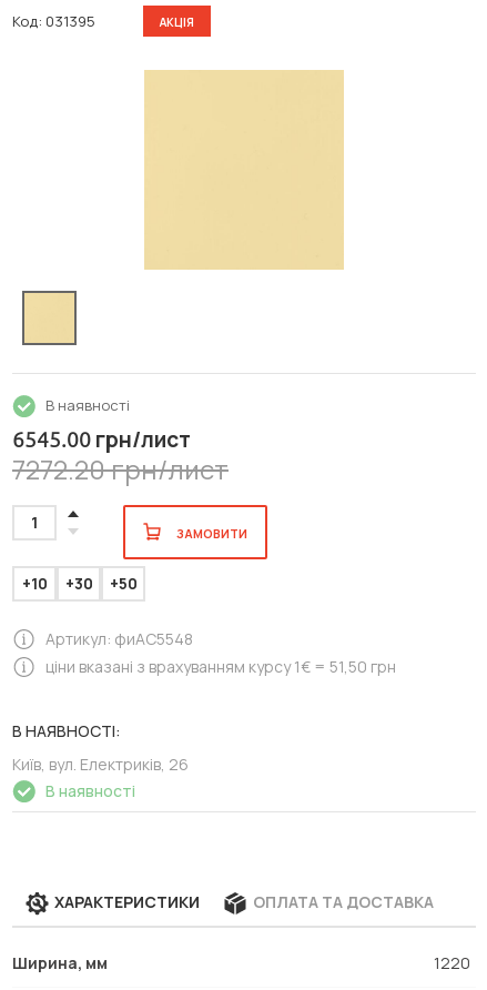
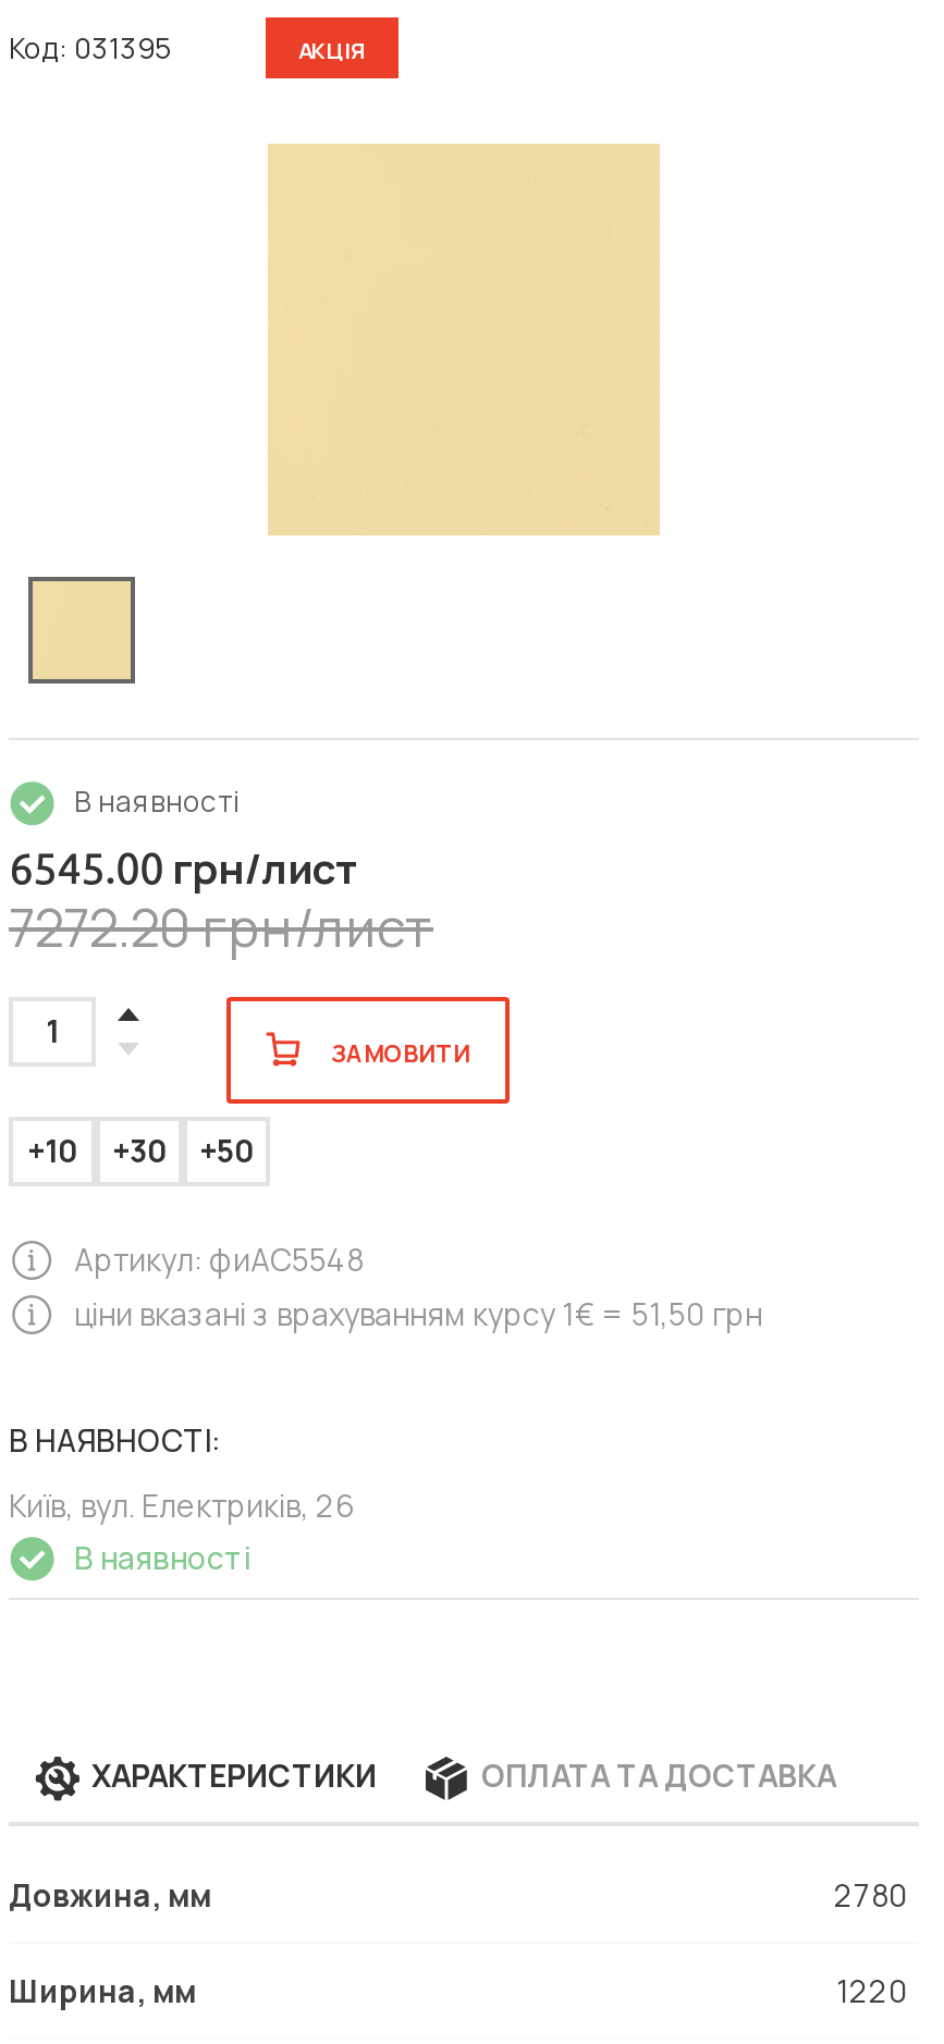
none -> [9,1875,908,1916] Довжина, мм | 2780

